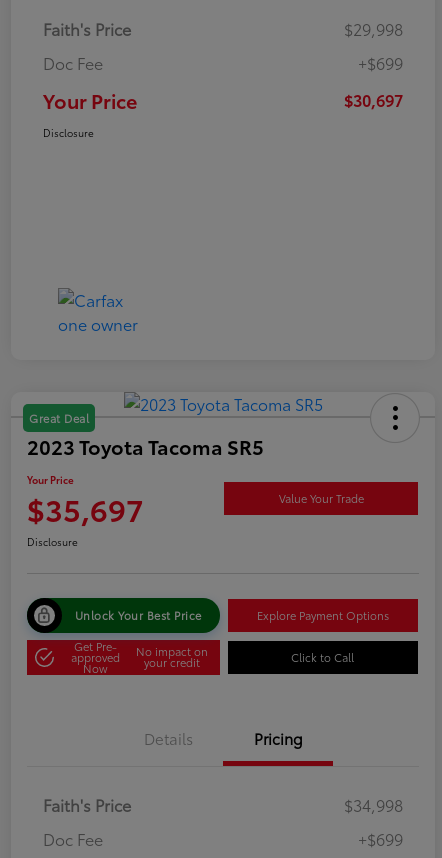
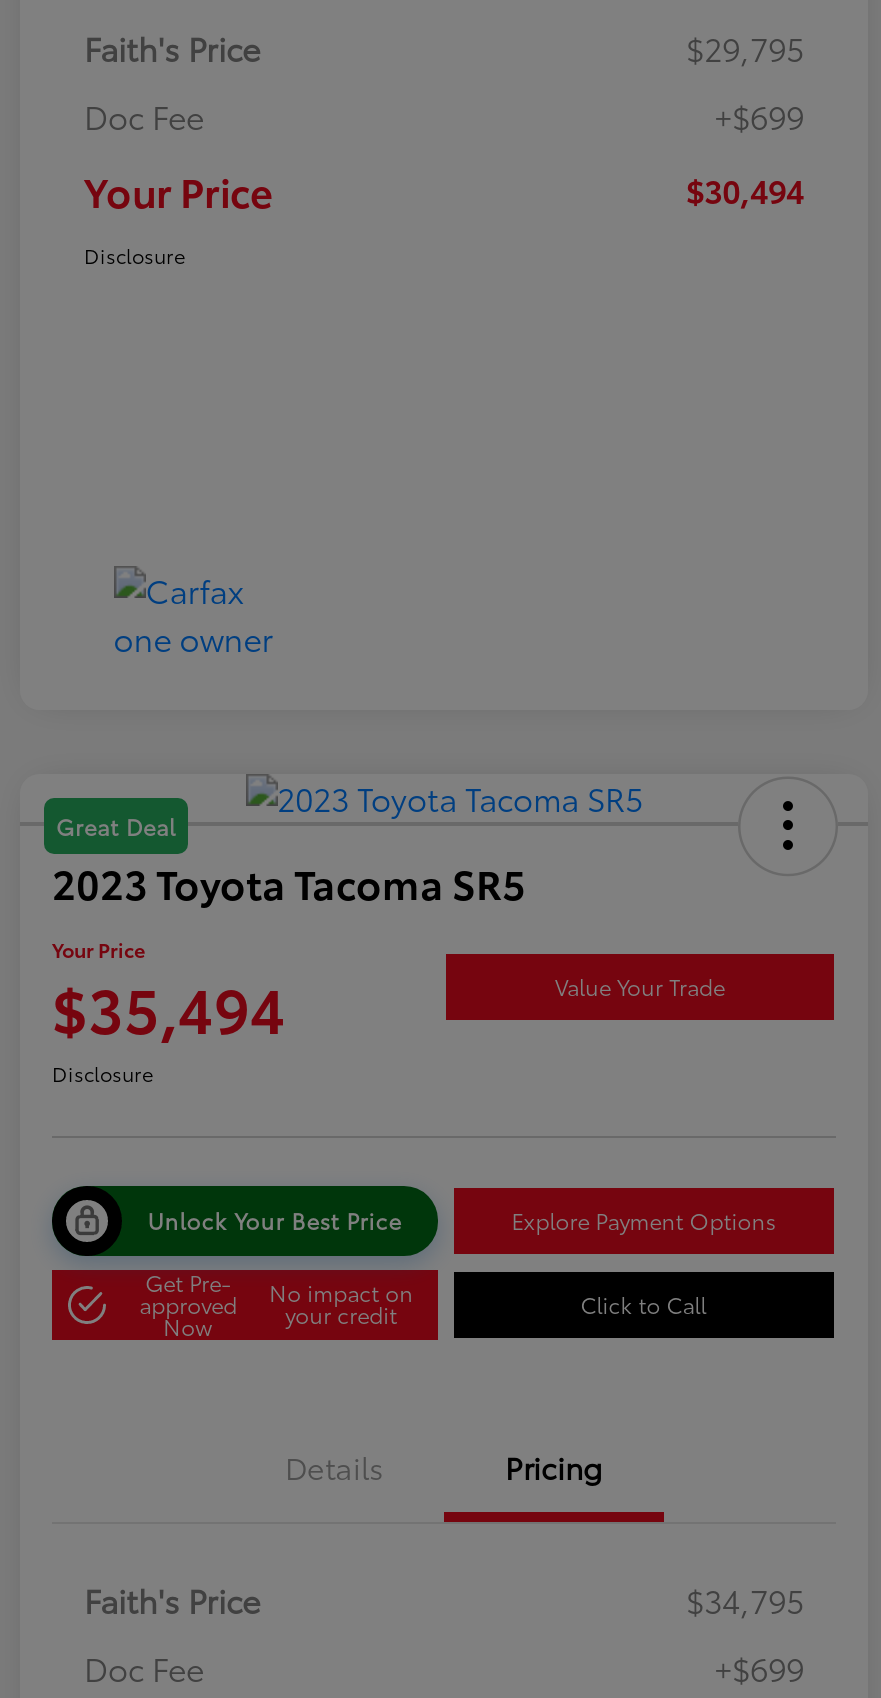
[344,17,403,40] $29,998 -> [686,24,804,70] $29,795
[344,88,403,111] $30,697 -> [686,166,804,212] $30,494
[27,487,144,530] $35,697 -> [52,964,286,1050] $35,494
[344,793,403,816] $34,998 -> [686,1576,804,1622] $34,795

